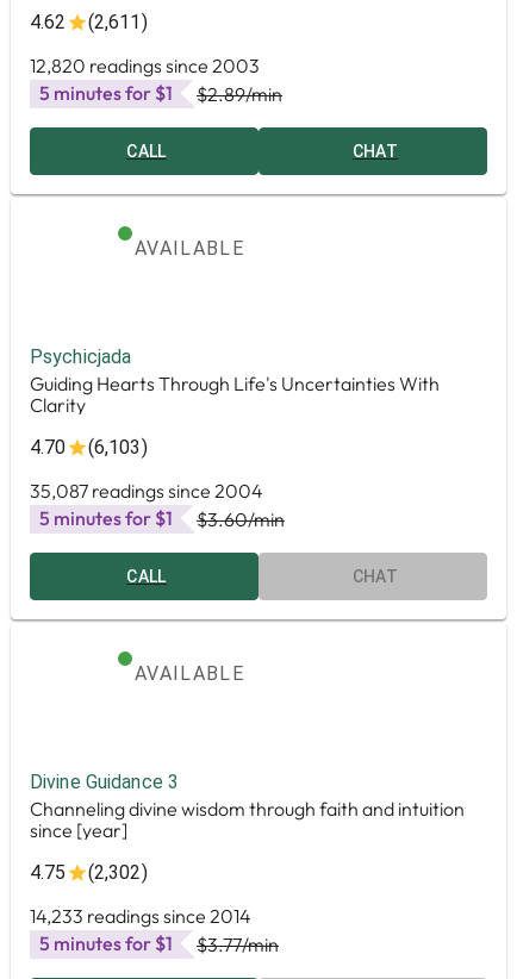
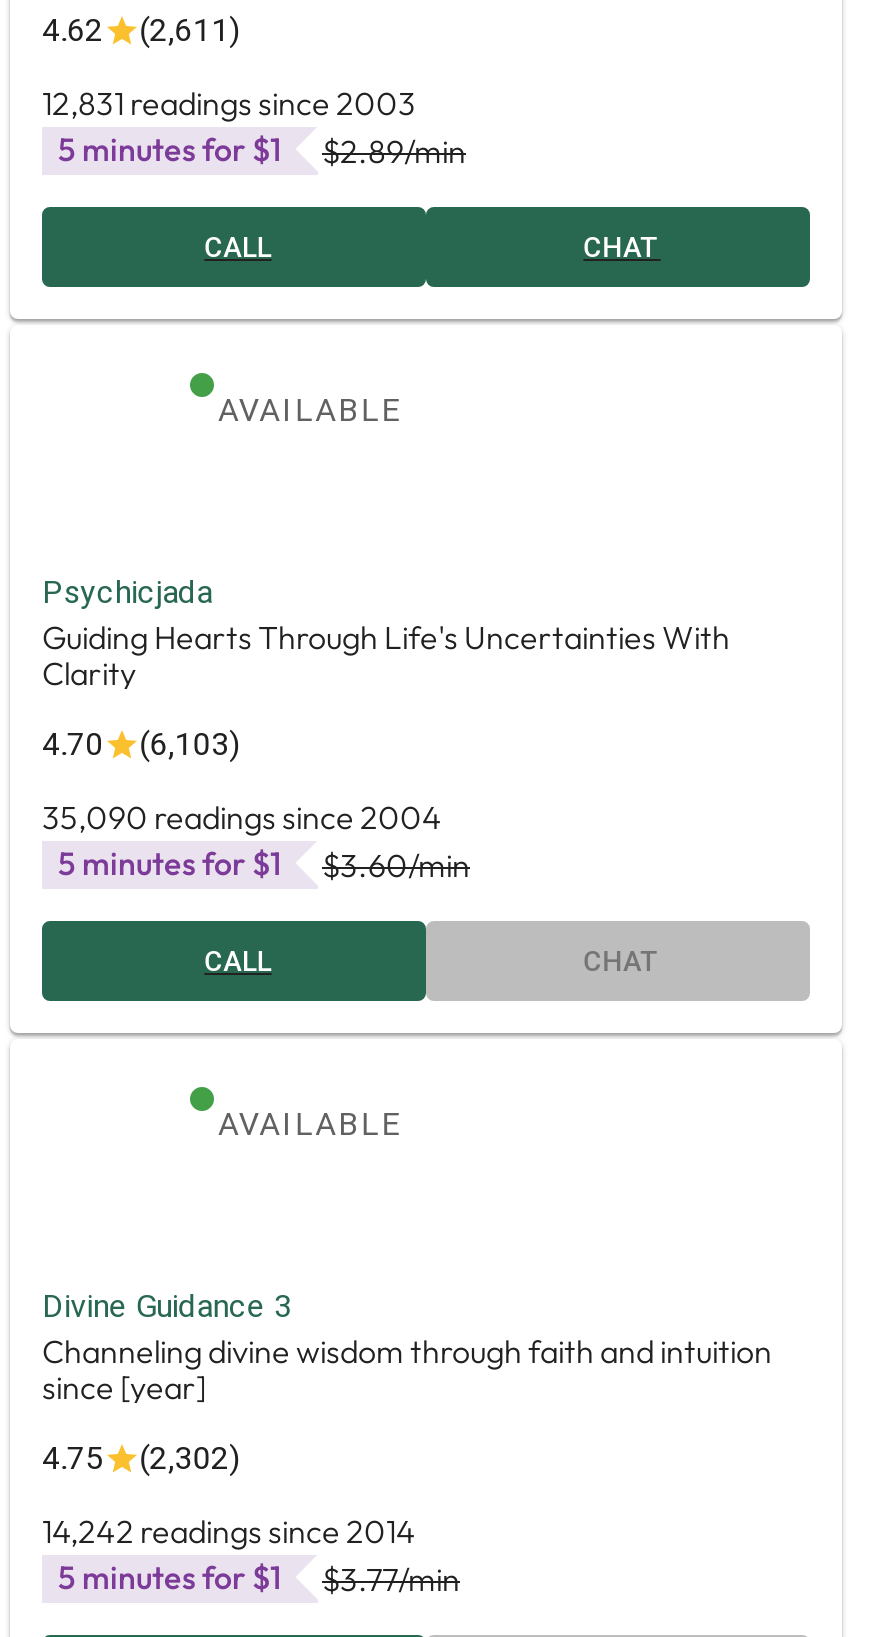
[30,54,260,77] 12,820 readings since 2003 -> [42,83,416,123] 12,831 readings since 2003
[30,479,263,503] 35,087 readings since 2004 -> [42,797,442,837] 35,090 readings since 2004
[30,904,251,928] 14,233 readings since 2014 -> [42,1511,416,1551] 14,242 readings since 2014

